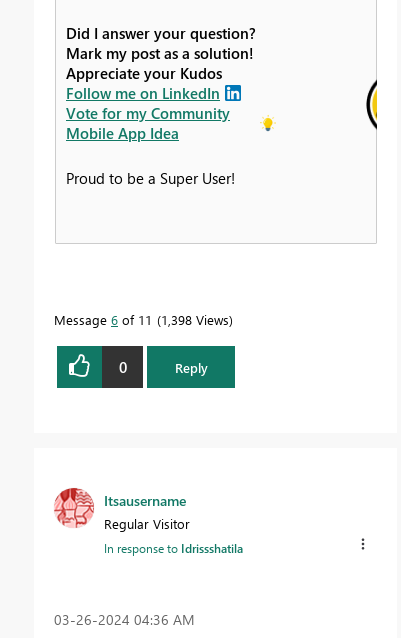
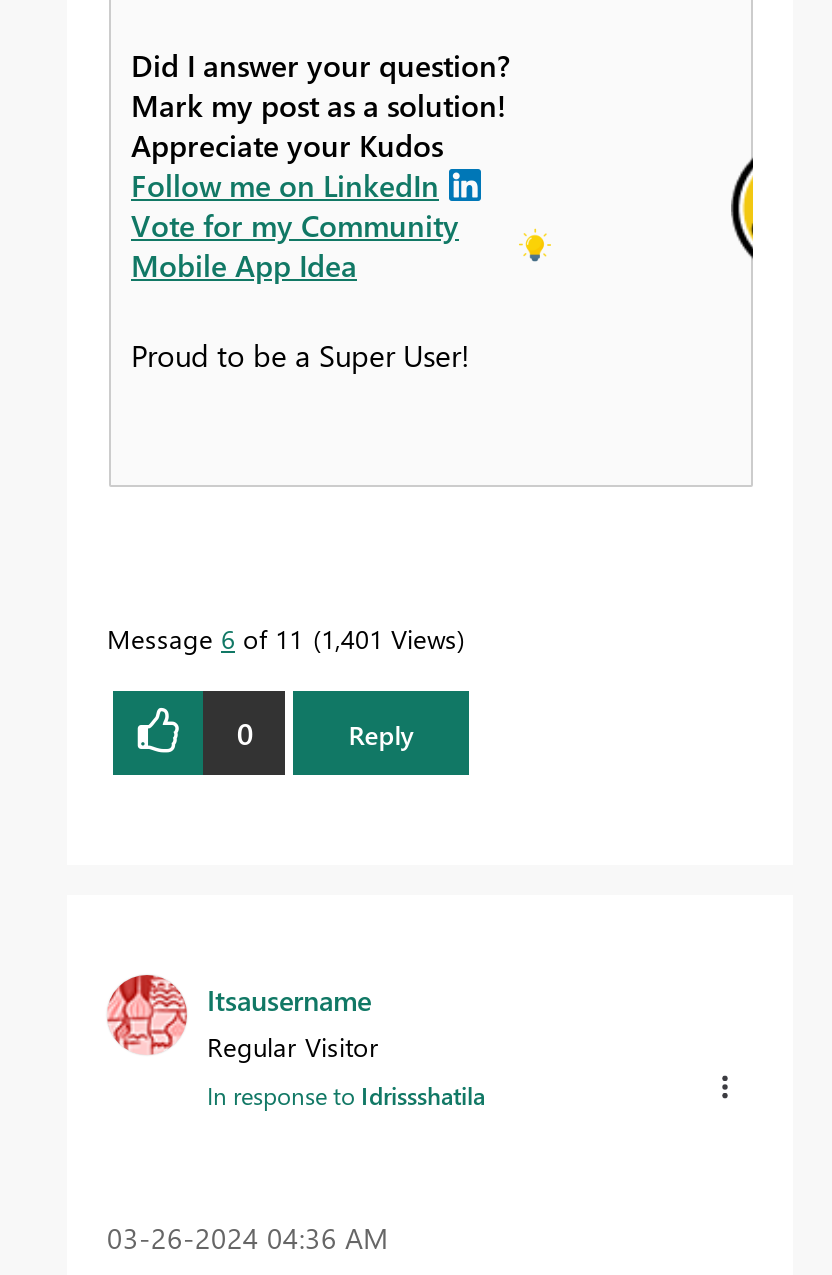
[54,311,229,328] Message 6 of 11 1,398 Views -> [107,621,457,655] Message 6 of 11 1,401 Views

